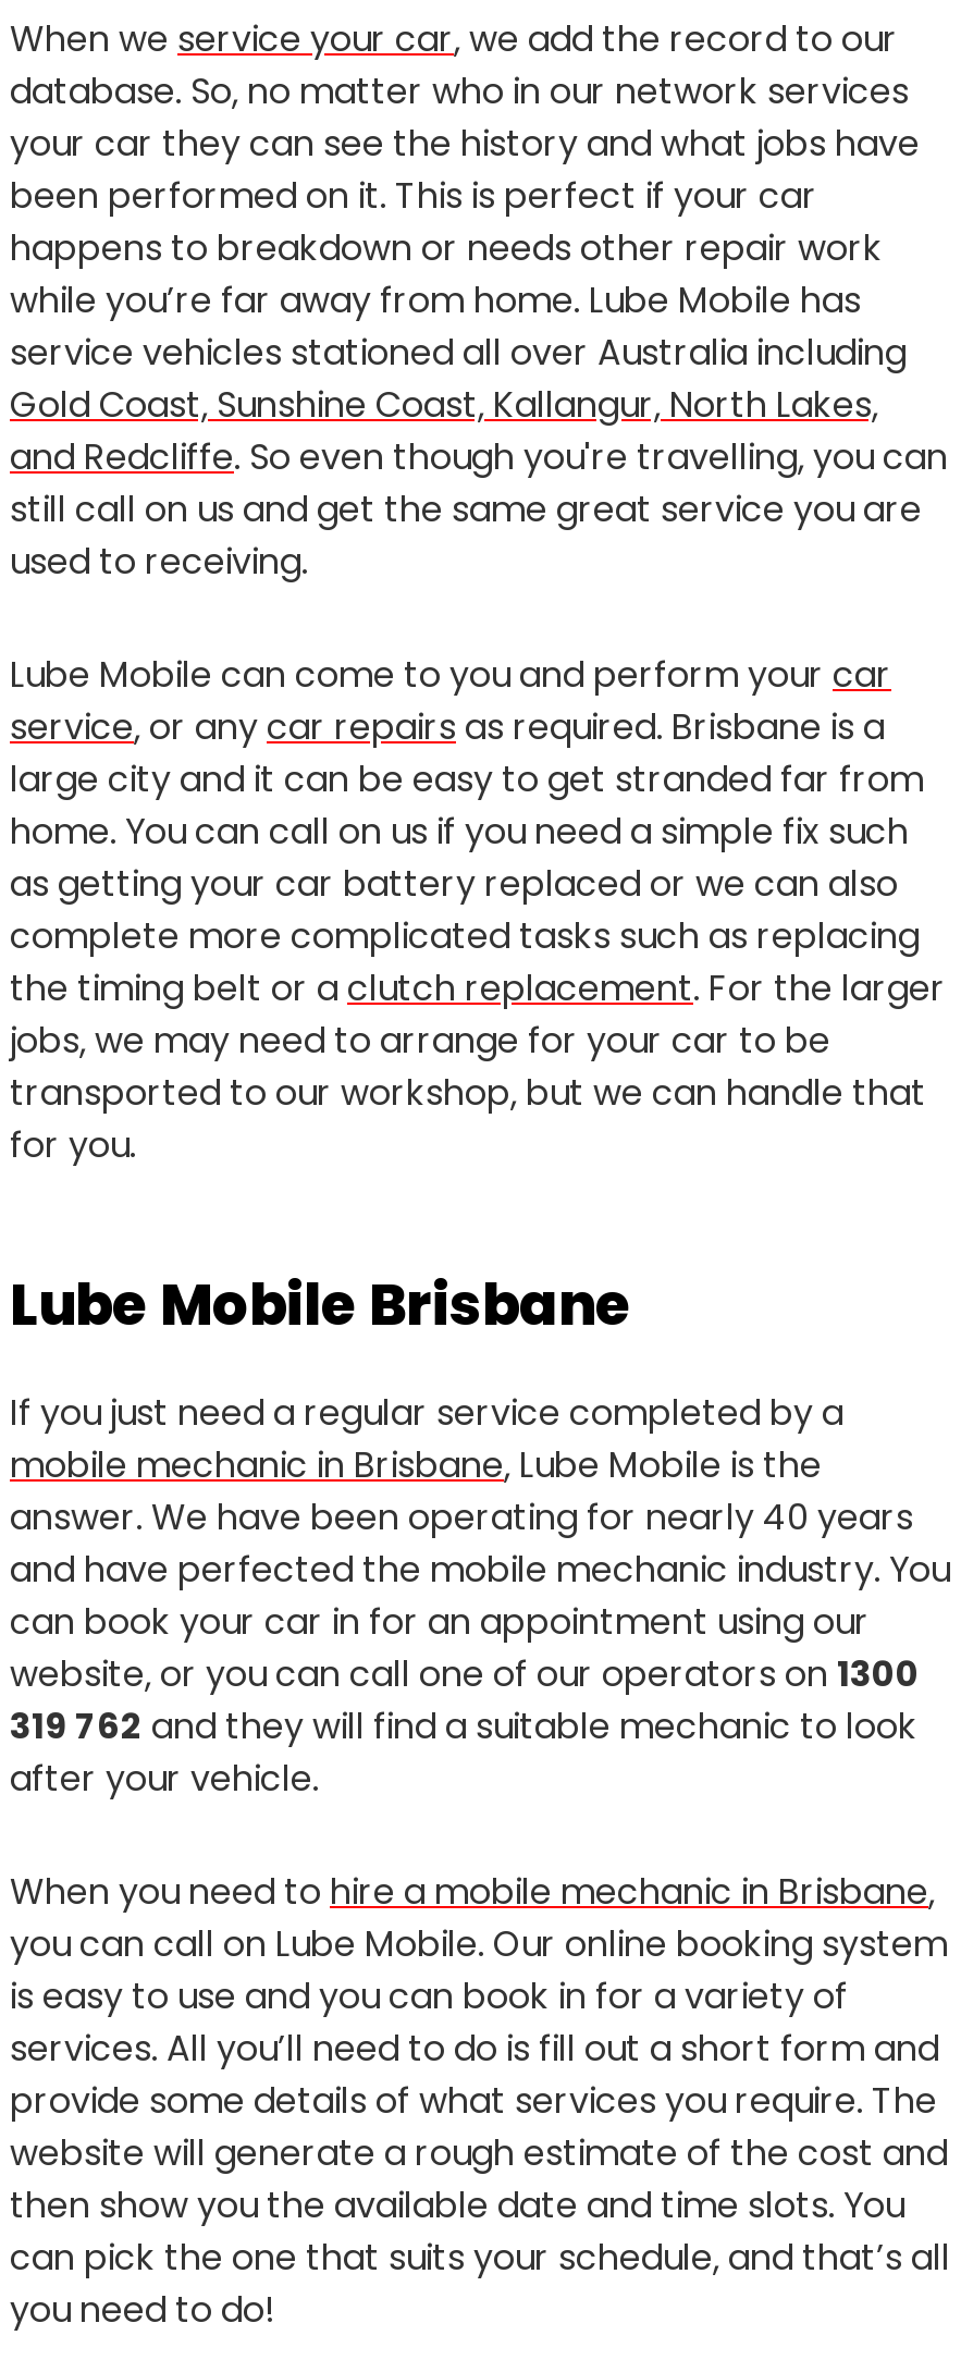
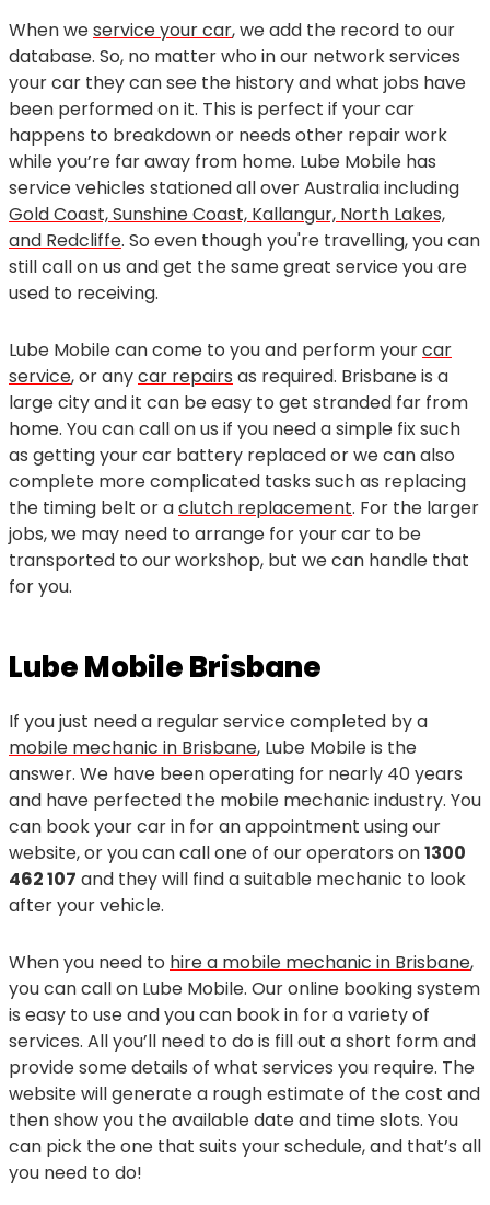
[10,1701,917,1751] 319 762 and they will find a suitable mechanic to look -> [9,867,466,892] 462 107 and they will find a suitable mechanic to look

